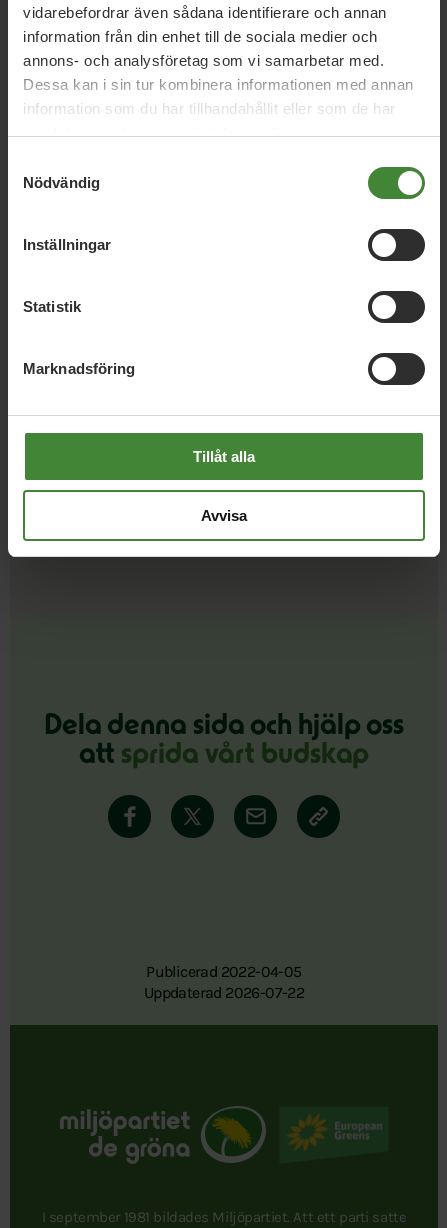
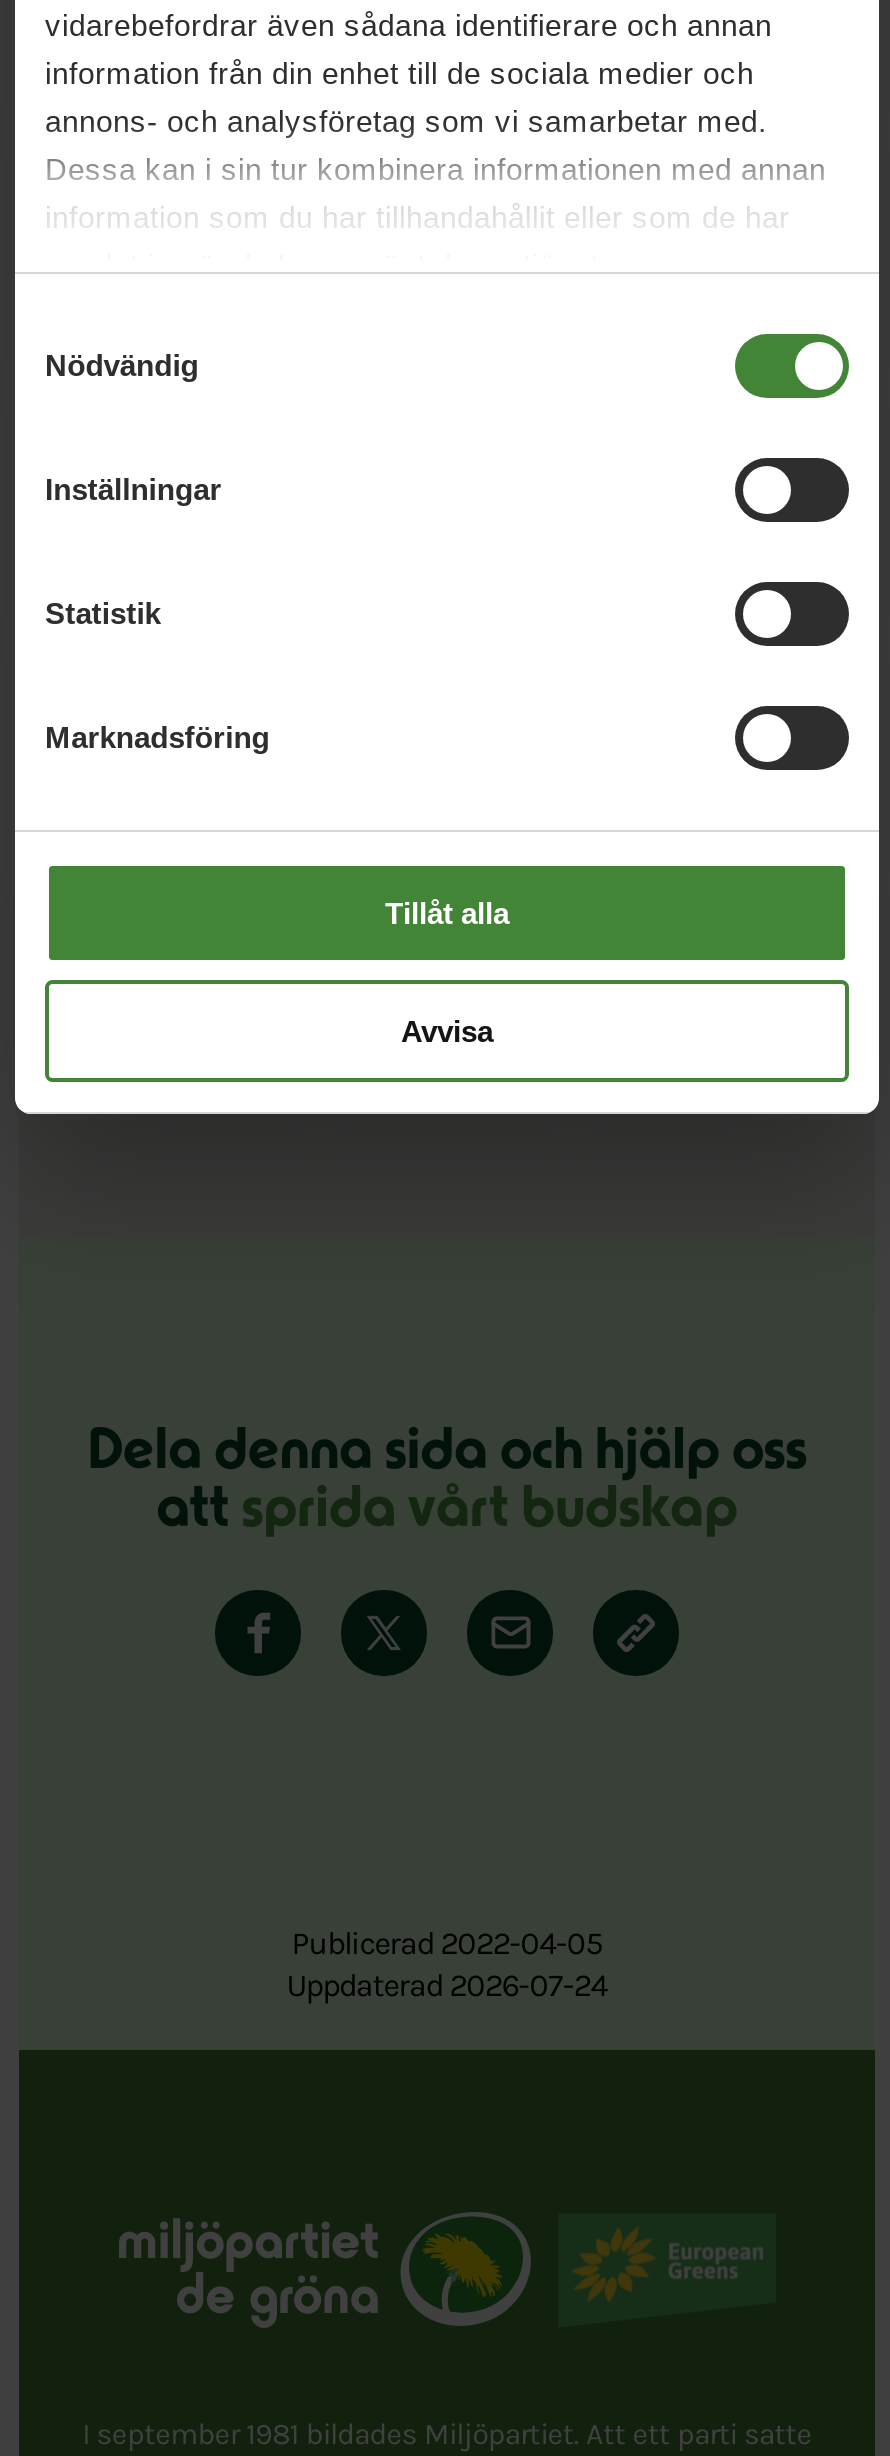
[144,983,304,1002] Uppdaterad 2026-07-22 -> [287,1966,607,2004] Uppdaterad 2026-07-24

